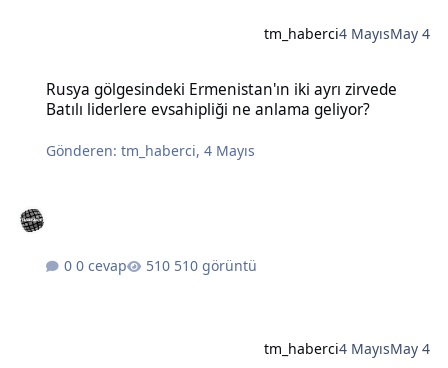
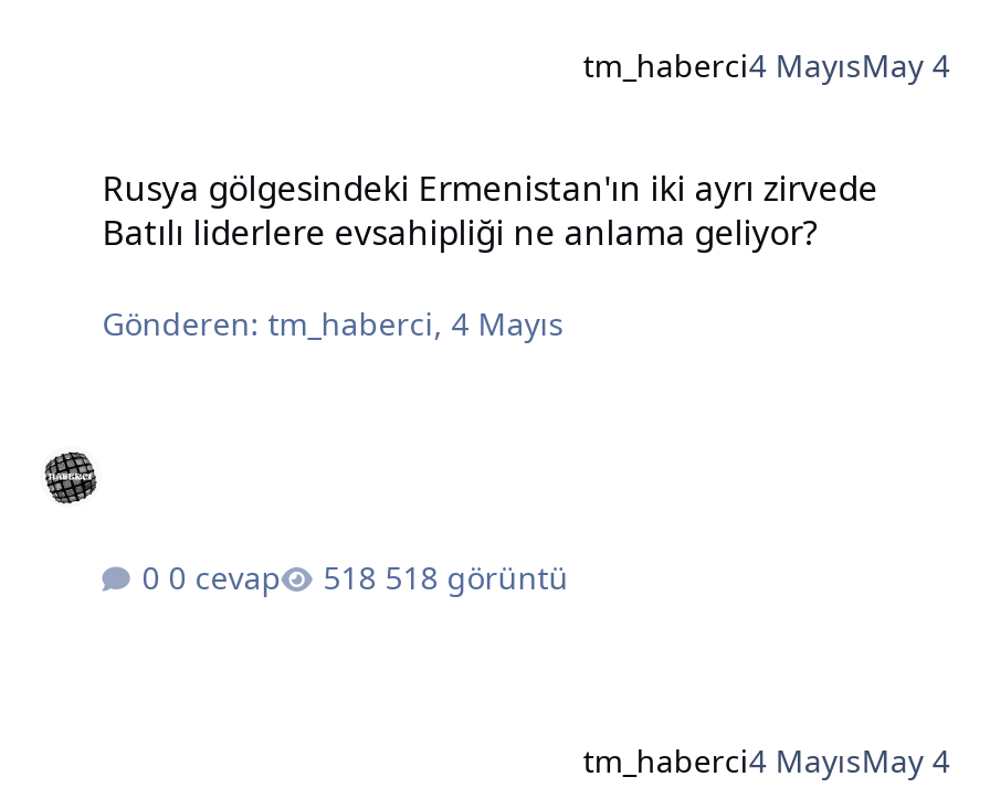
[174,256,257,275] 510 görüntü -> [385,556,568,598] 518 görüntü

